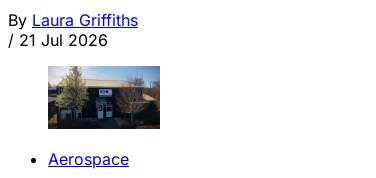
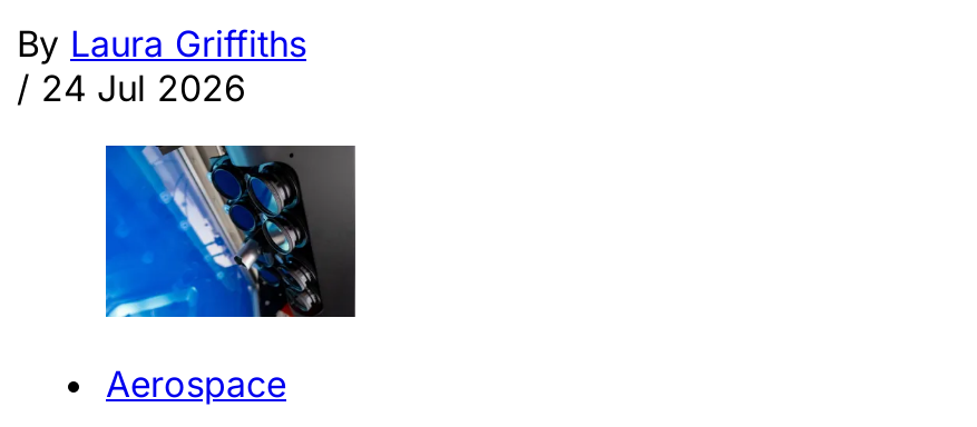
[8,30,108,50] / 21 Jul 2026 -> [17,67,246,111] / 24 Jul 2026
[47,65,160,130] [image] -> [104,145,355,318] [image]

